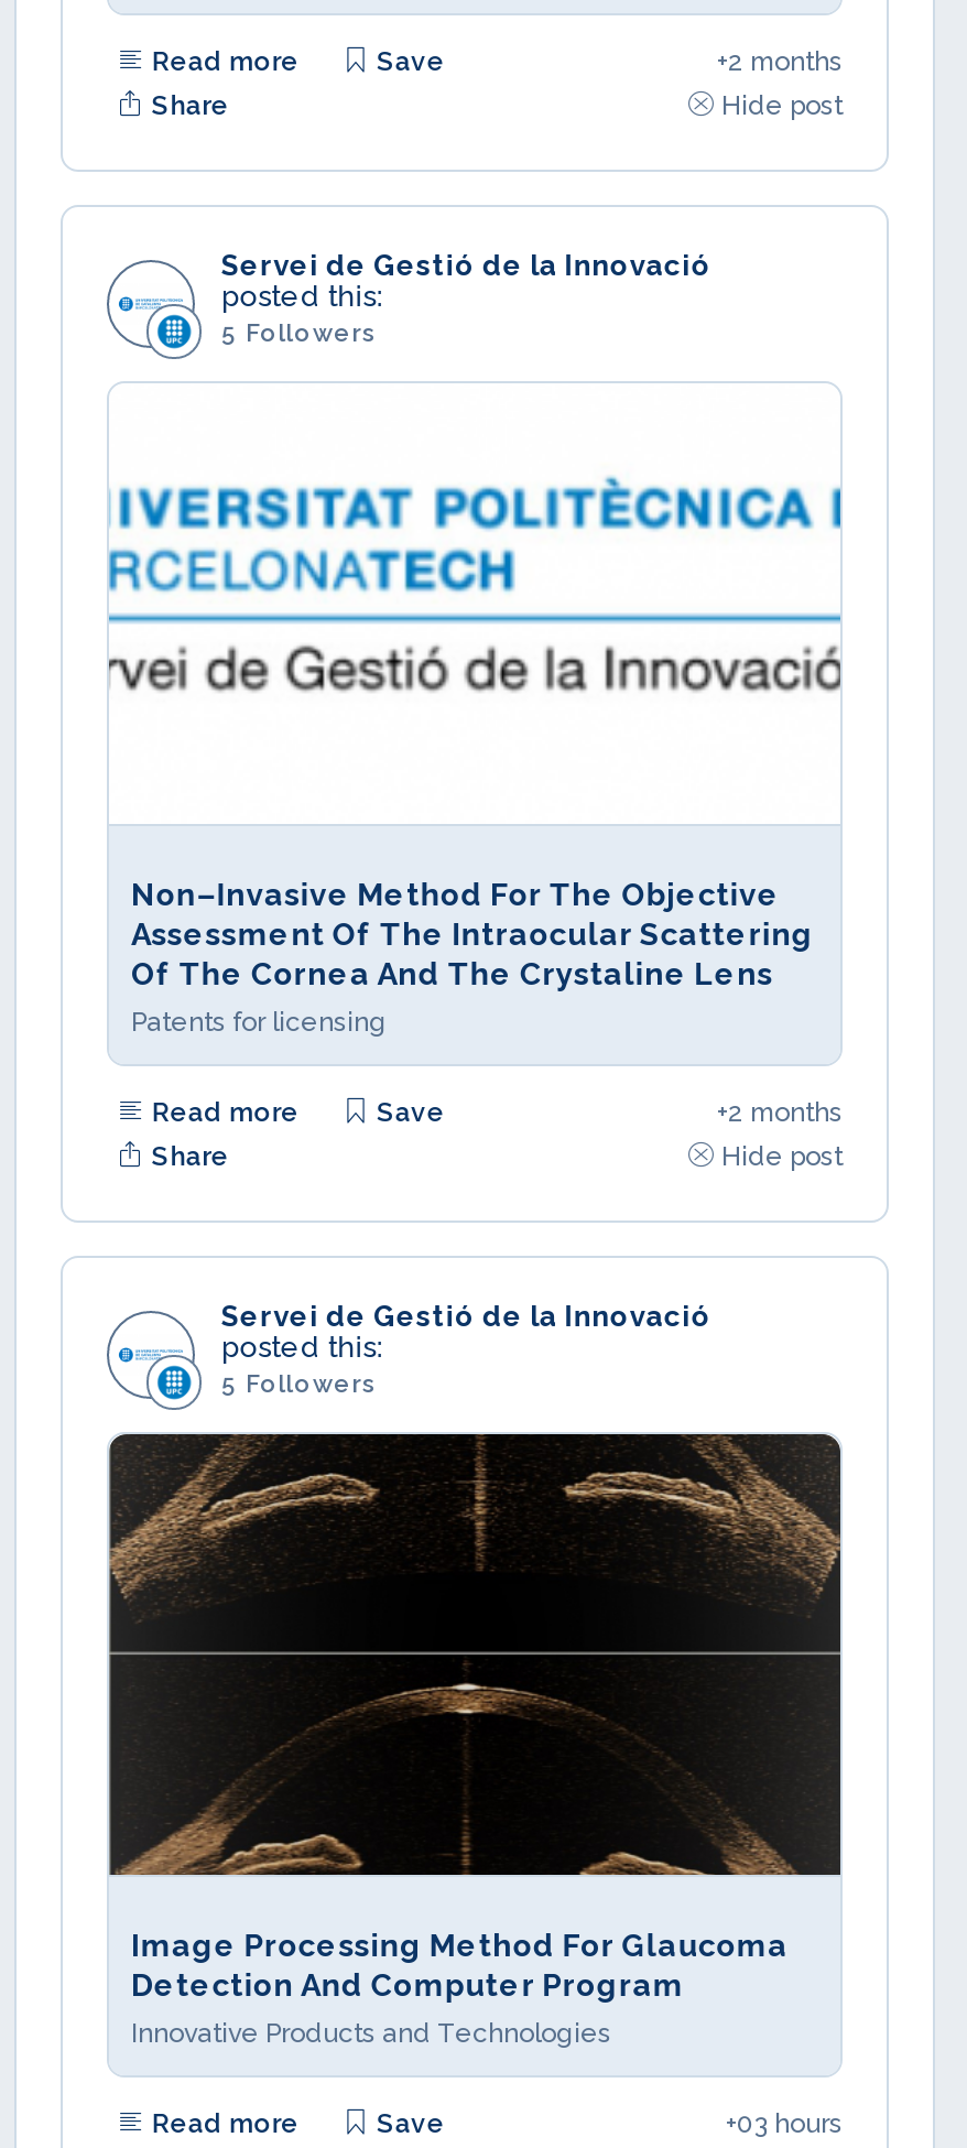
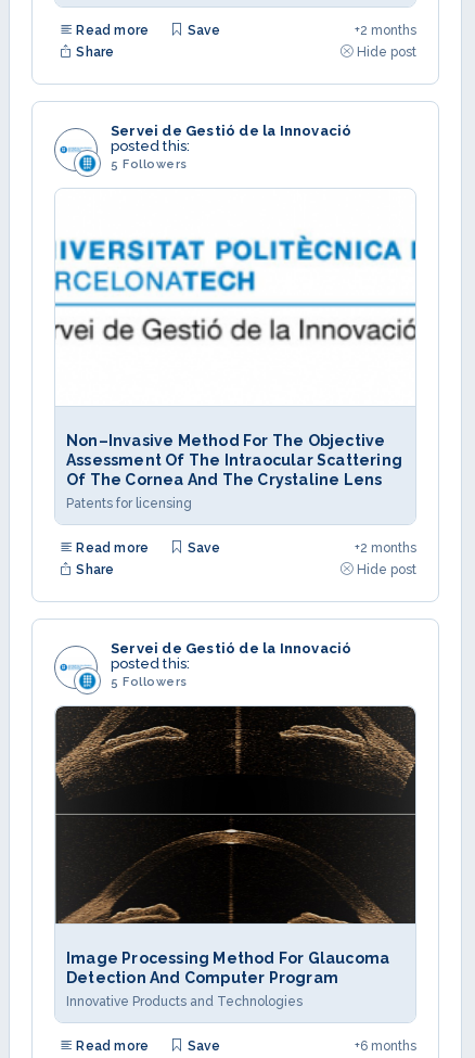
[726,2108,843,2139] +03 hours -> [355,1038,416,1054] +6 months

